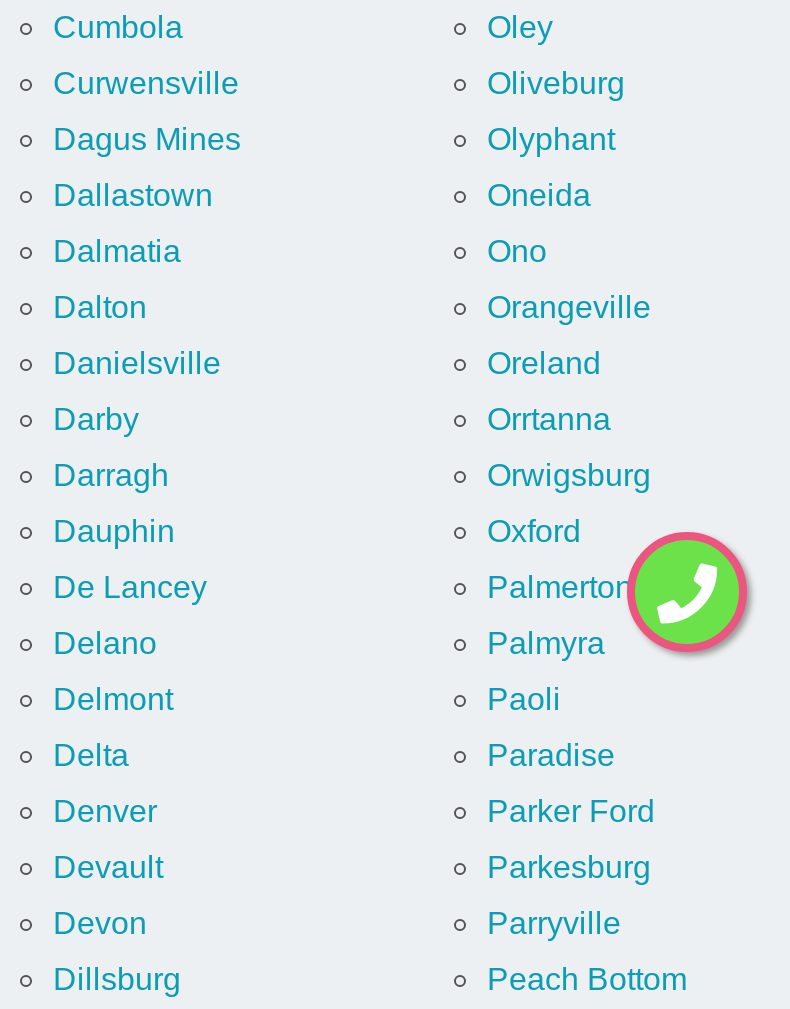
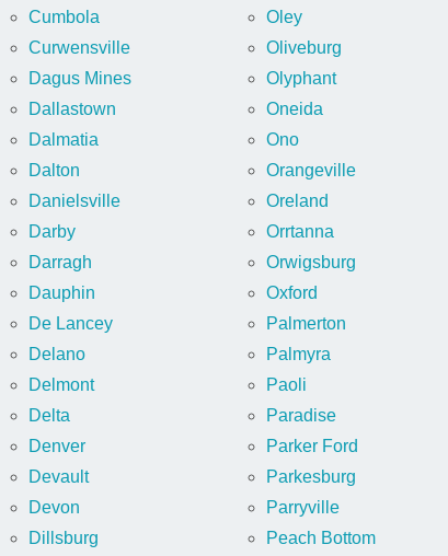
[627,530,755,660] [image] -> none

